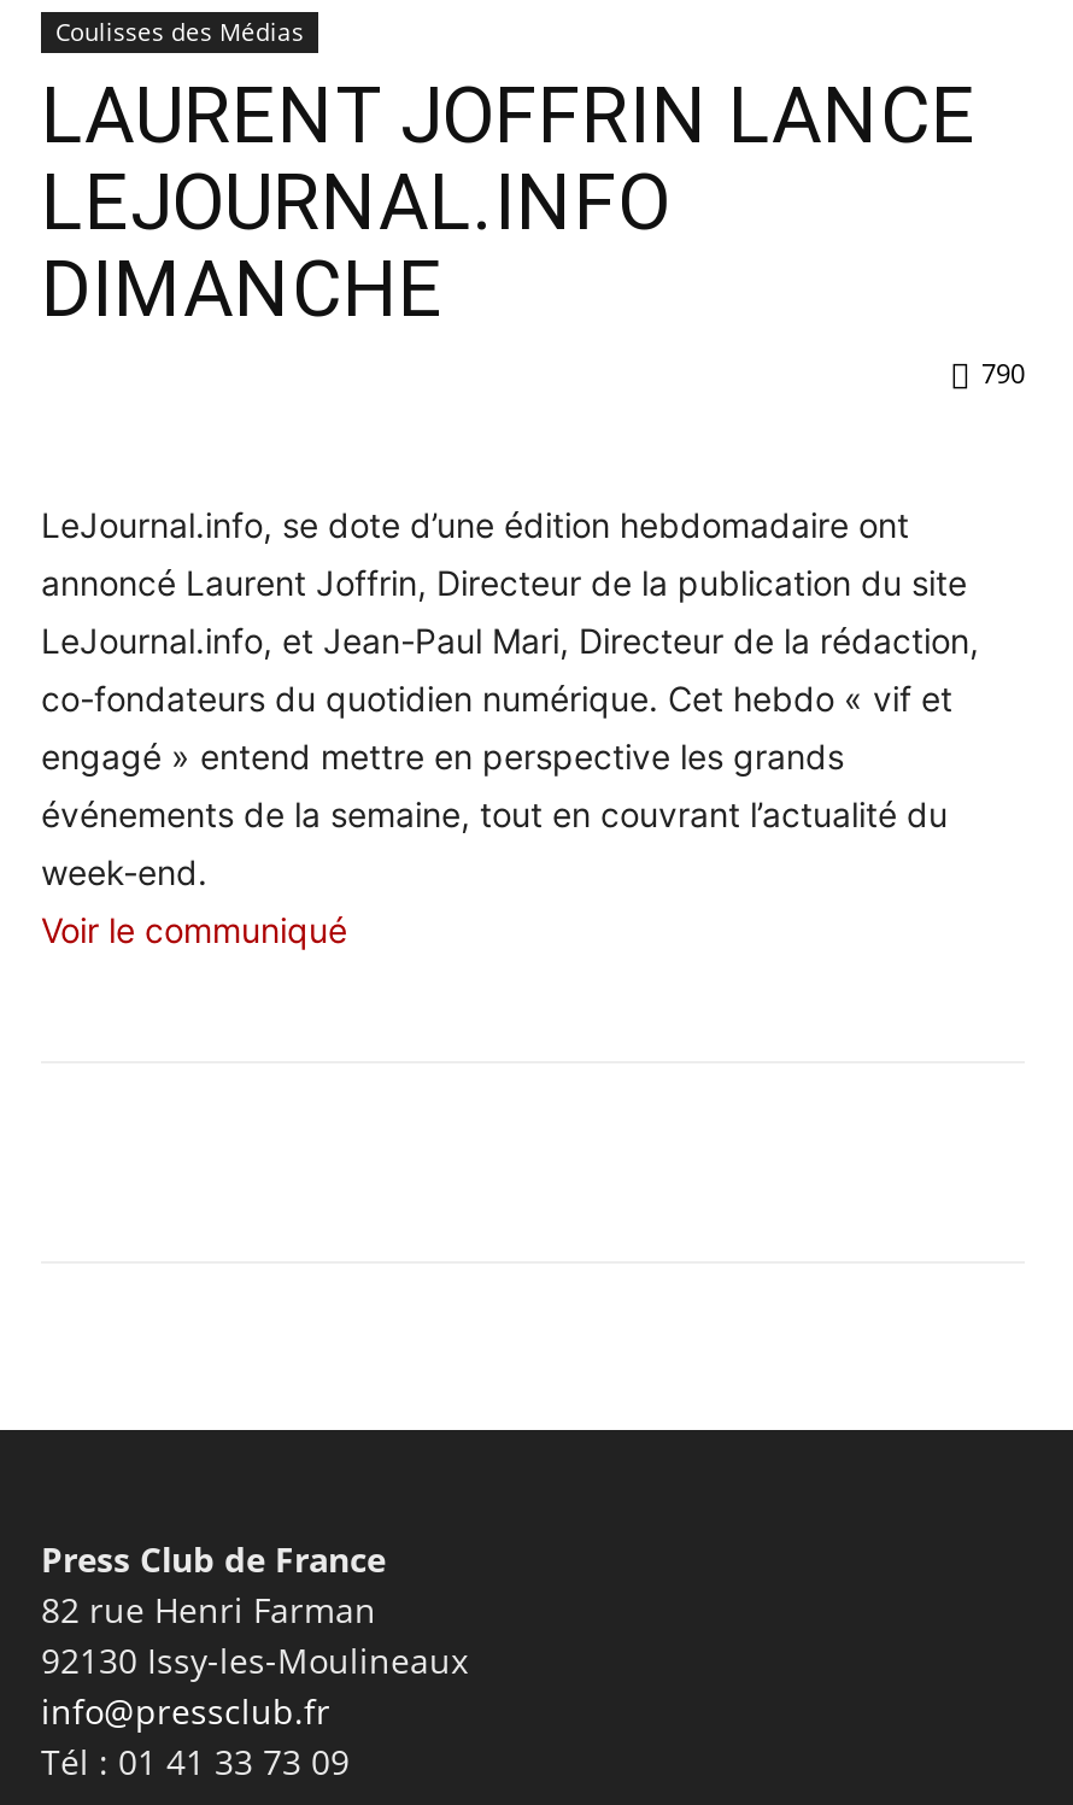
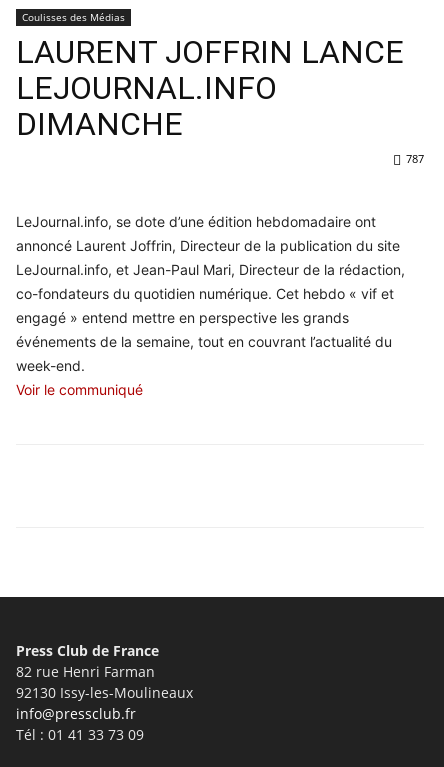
[981,354,1025,391] 790 -> [406,151,424,166] 787

